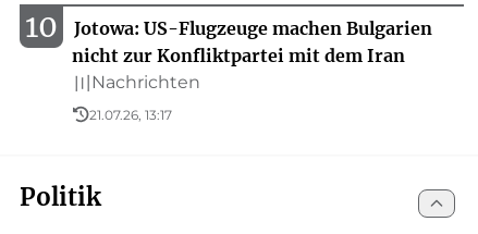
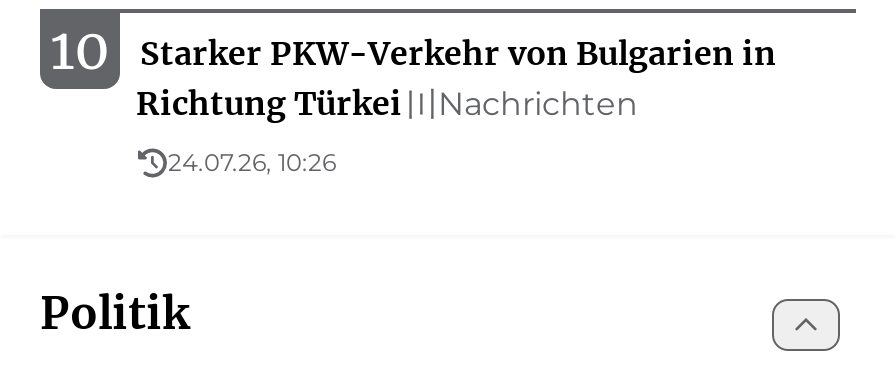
[72,17,432,93] Jotowa: US-Flugzeuge machen Bulgarien | nicht zur Konfliktpartei mit dem Iran | 〣Nachrichten -> [136,32,776,123] Starker PKW-Verkehr von Bulgarien in | Richtung Türkei 〣Nachrichten
[89,106,172,123] 21.07.26, 13:17 -> [168,147,336,177] 24.07.26, 10:26

